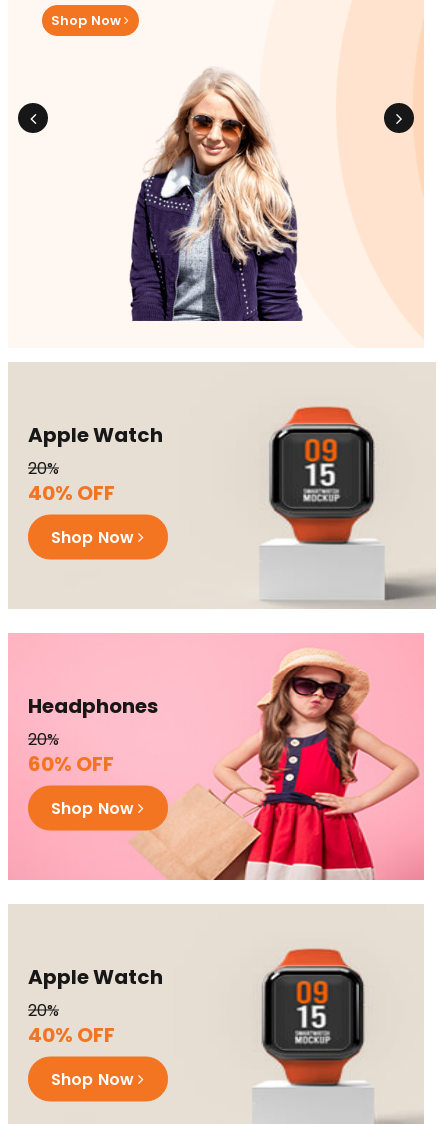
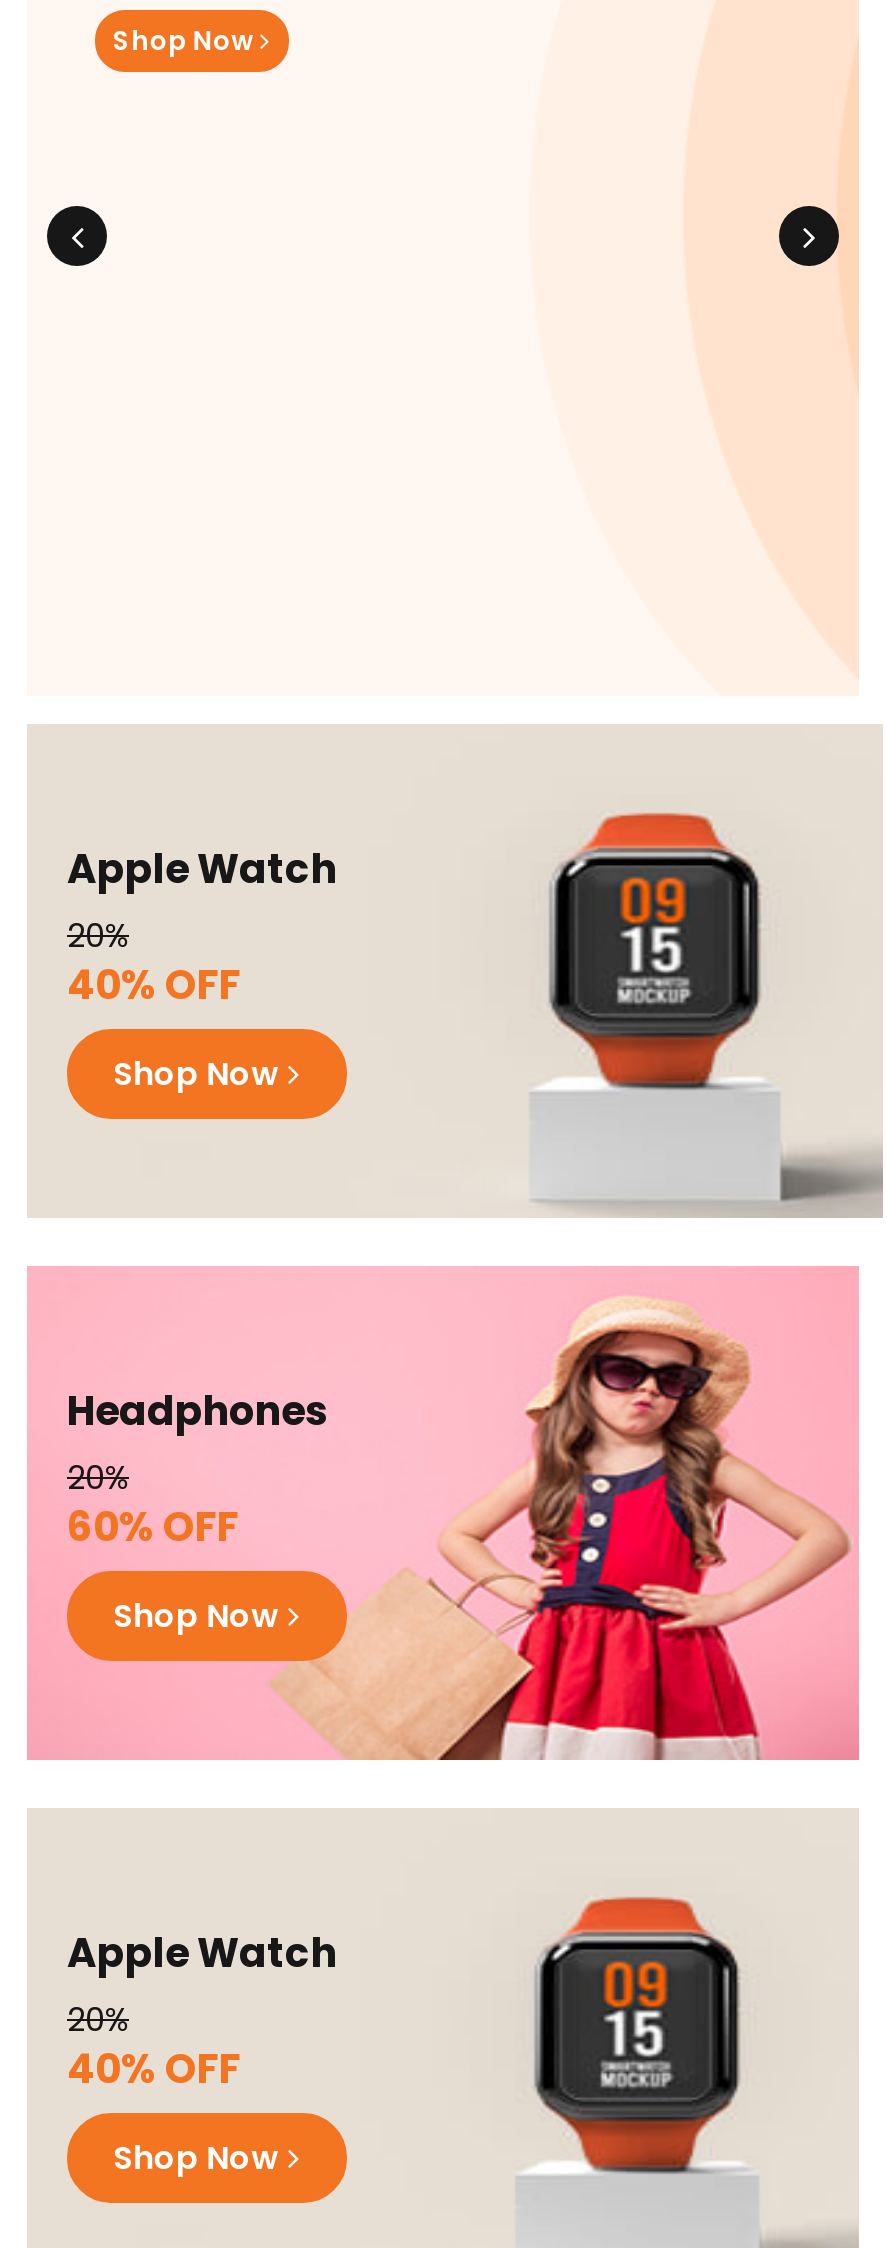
[129,68,304,322] [image] -> none

